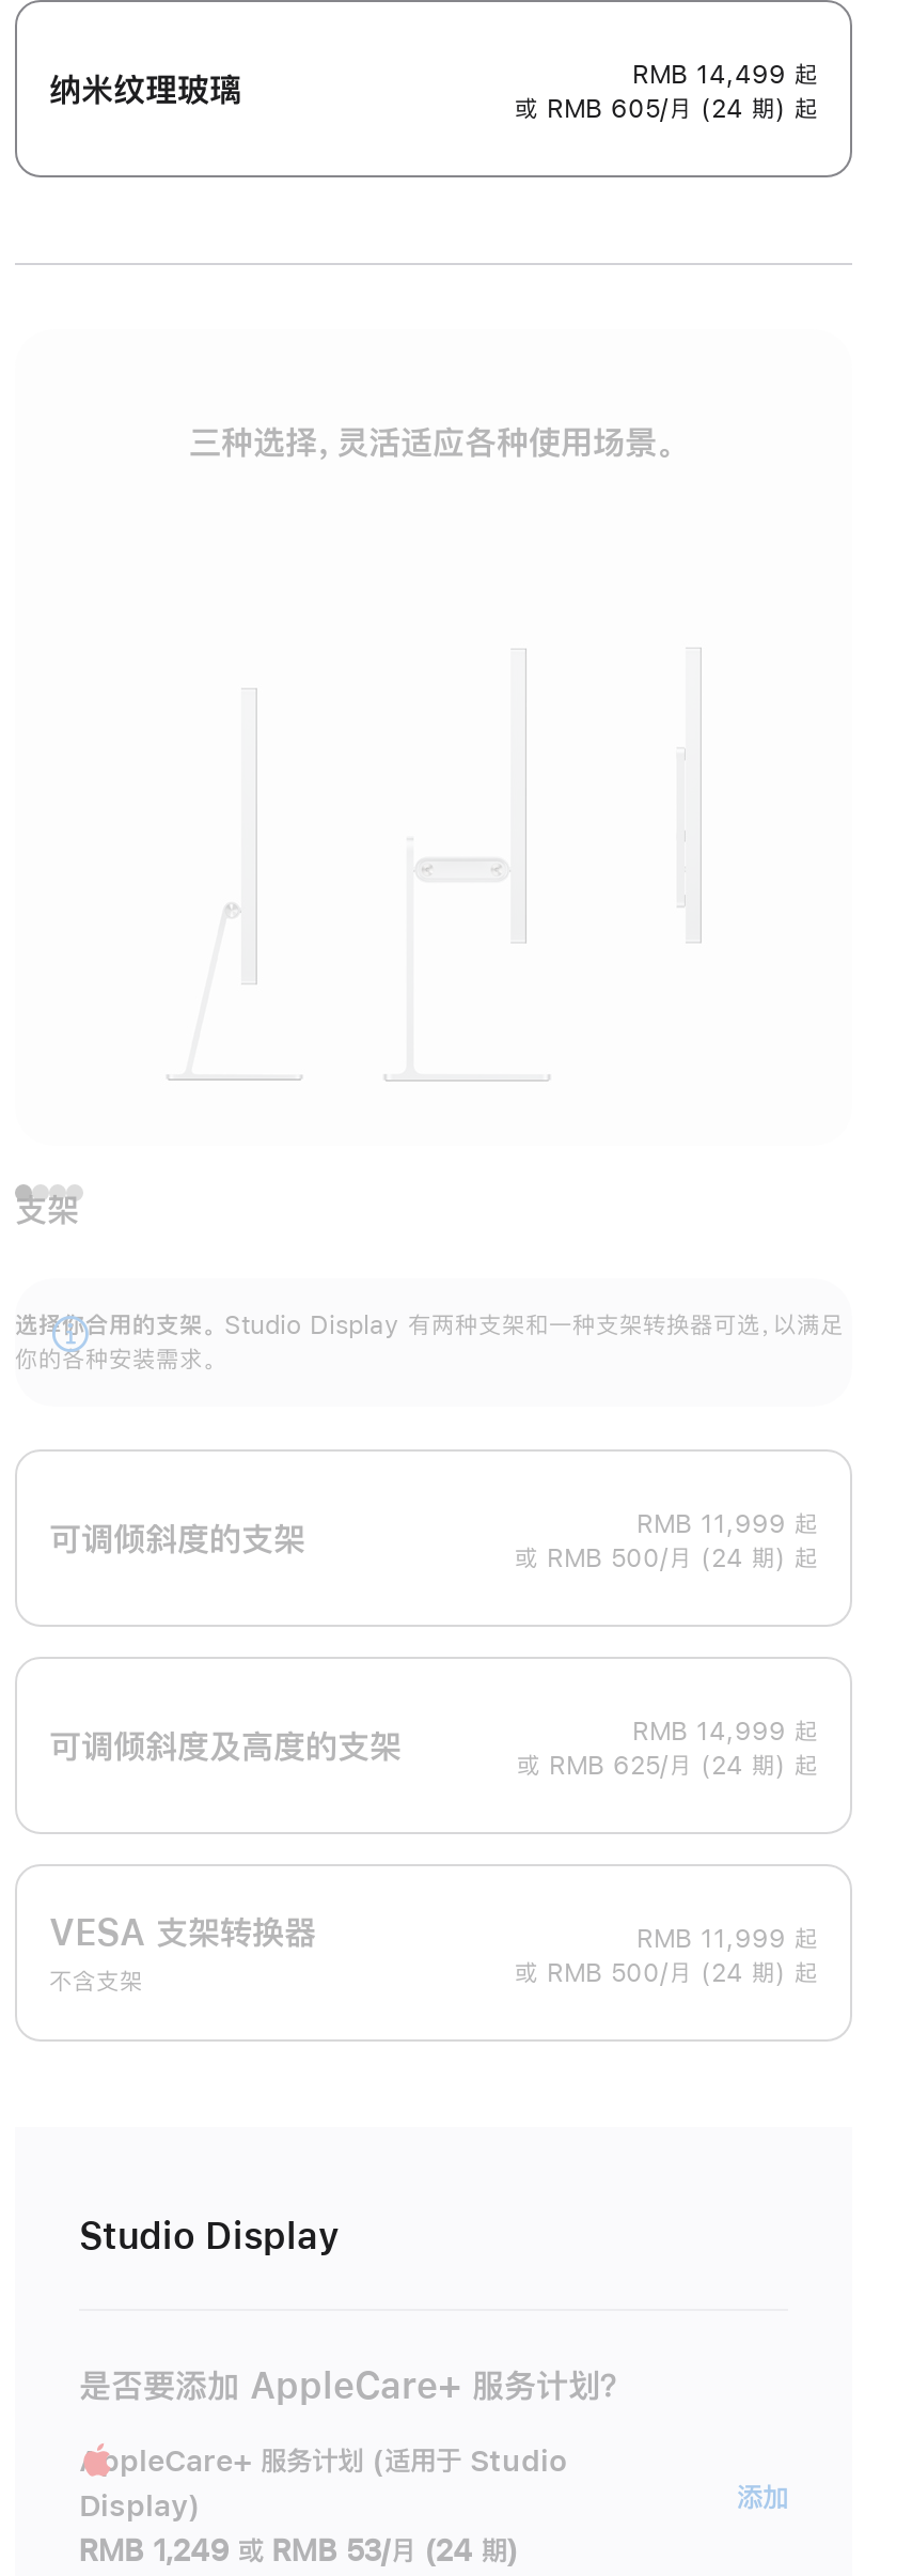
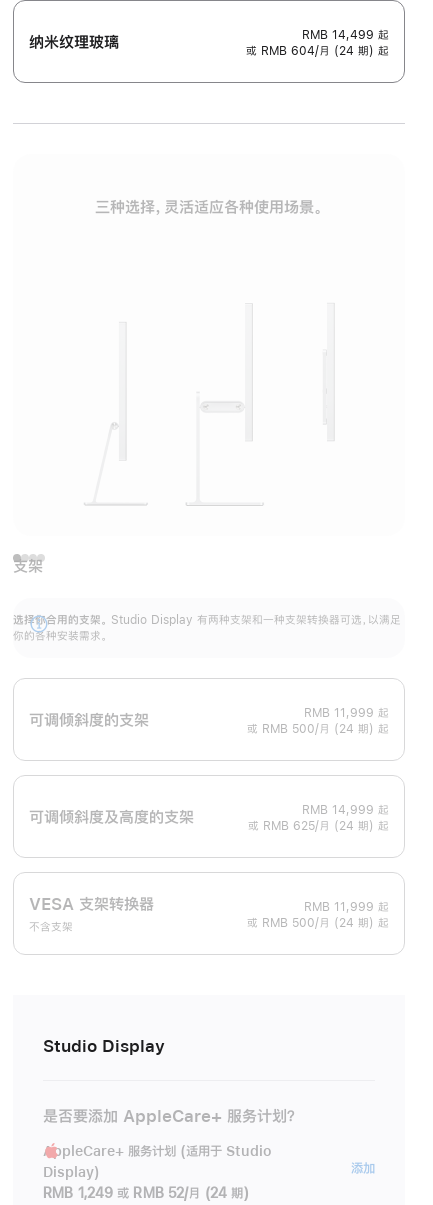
[515,97,818,122] 或 RMB 605/月 (24 期) 起 -> [246,45,389,57] 或 RMB 604/月 (24 期) 起
[79,2536,518,2566] RMB 1,249 或 RMB 53/月 (24 期) -> [43,1186,249,1200] RMB 1,249 或 RMB 52/月 (24 期)

